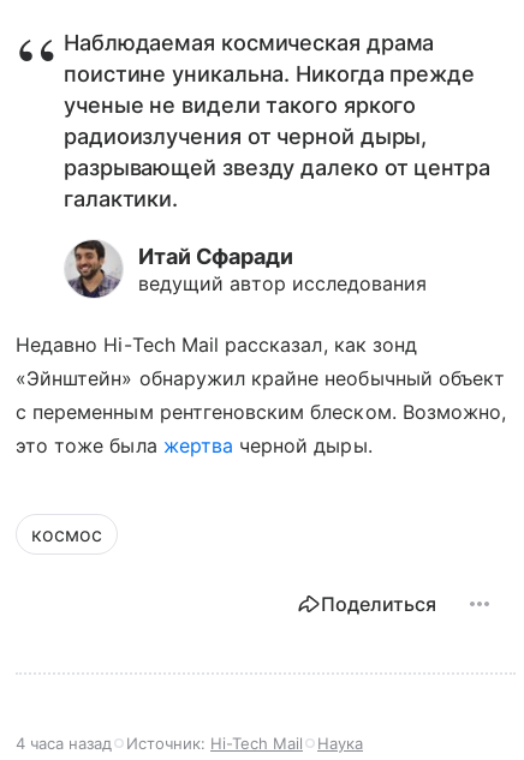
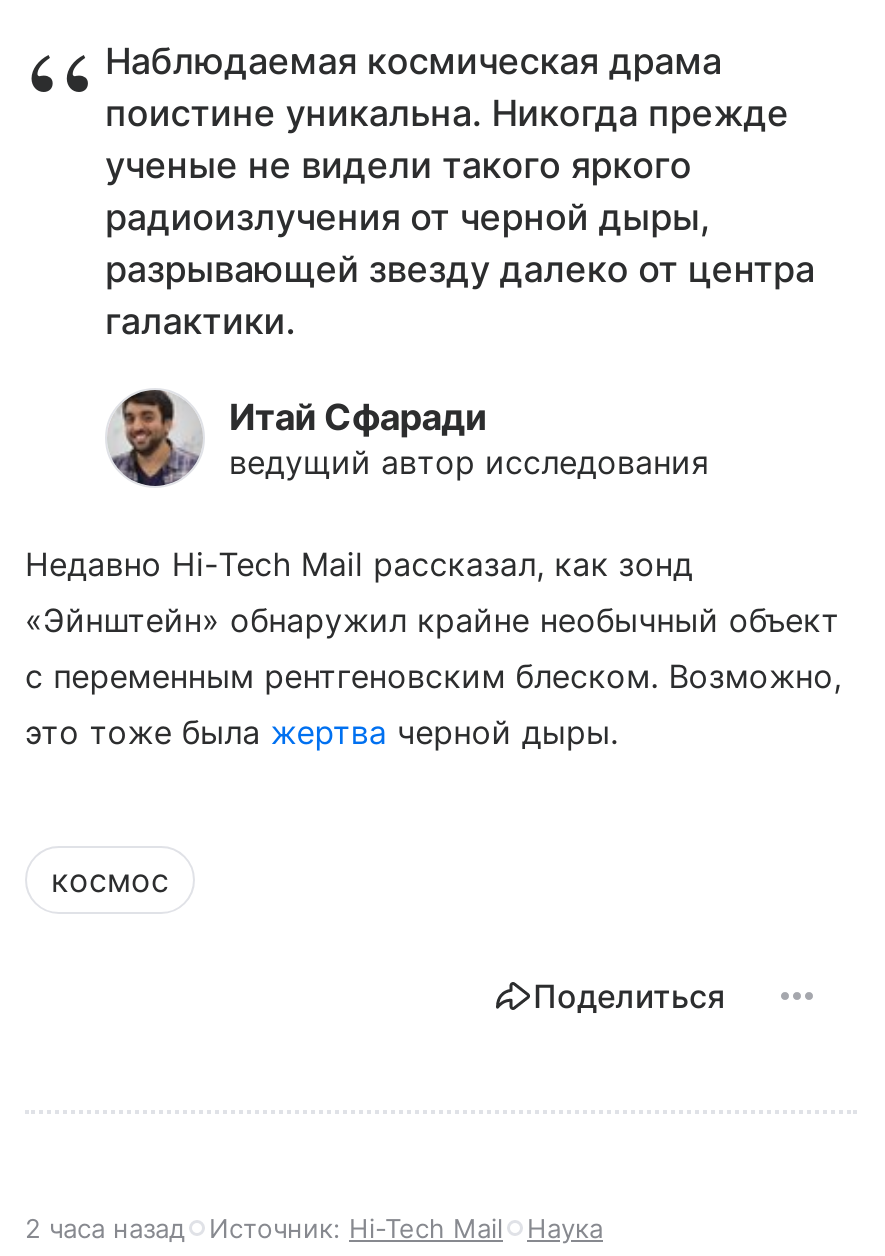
[16,734,363,753] 4 часа назад Источник: Hi-Tech Mail Наука -> [25,1213,603,1245] 2 часа назад Источник: Hi-Tech Mail Наука

